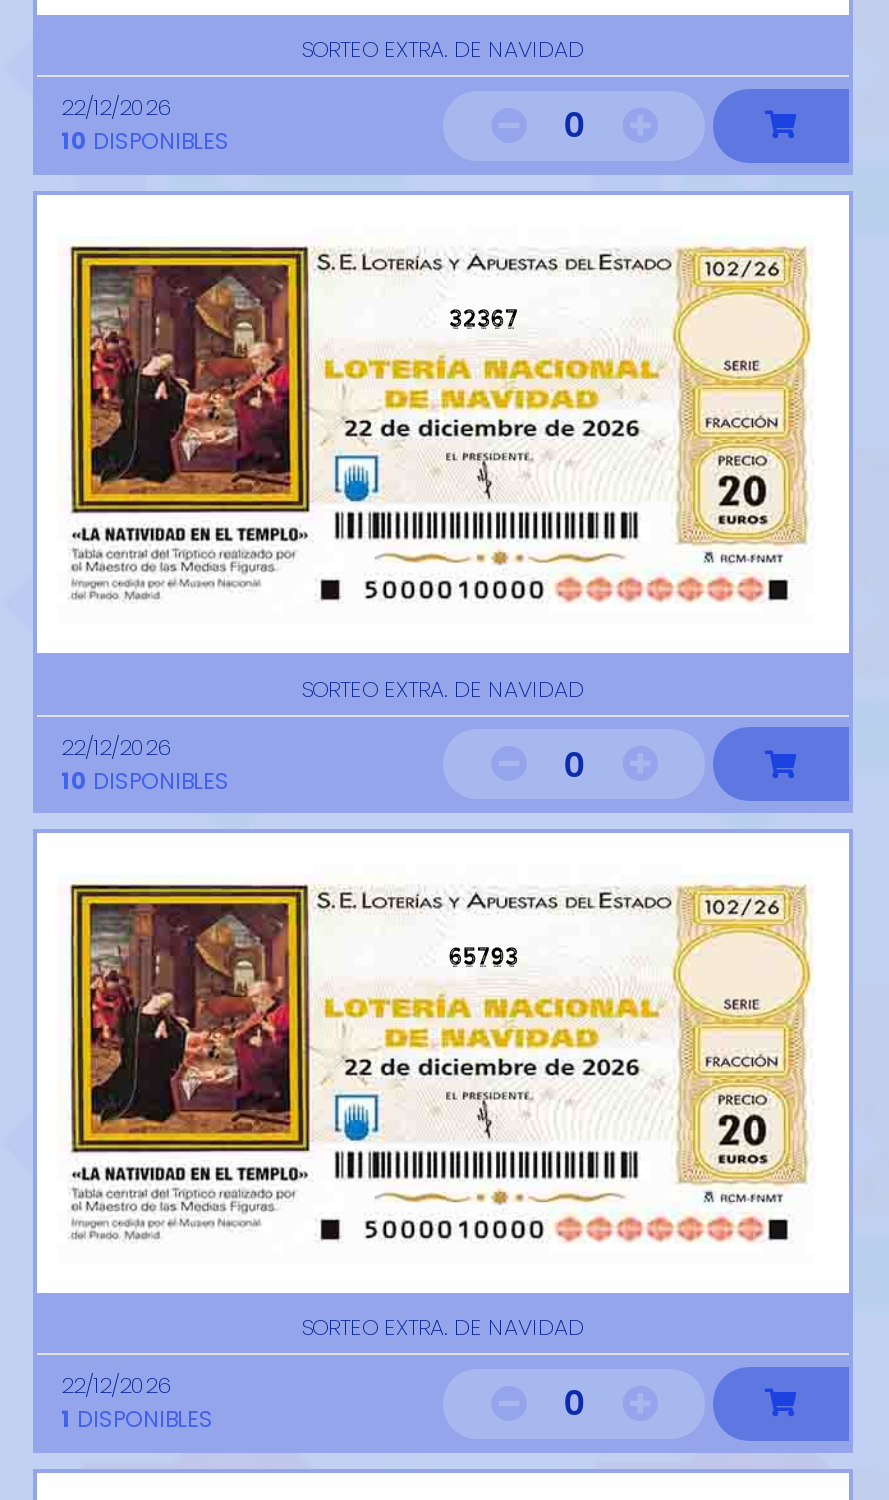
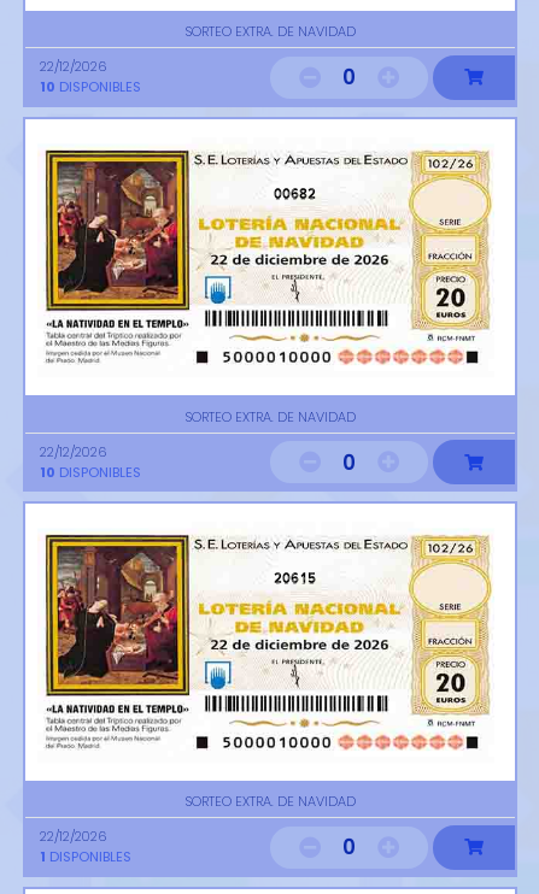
[449,303,519,335] 32367 -> [273,184,316,203] 00682
[449,942,519,974] 65793 -> [273,569,316,588] 20615

